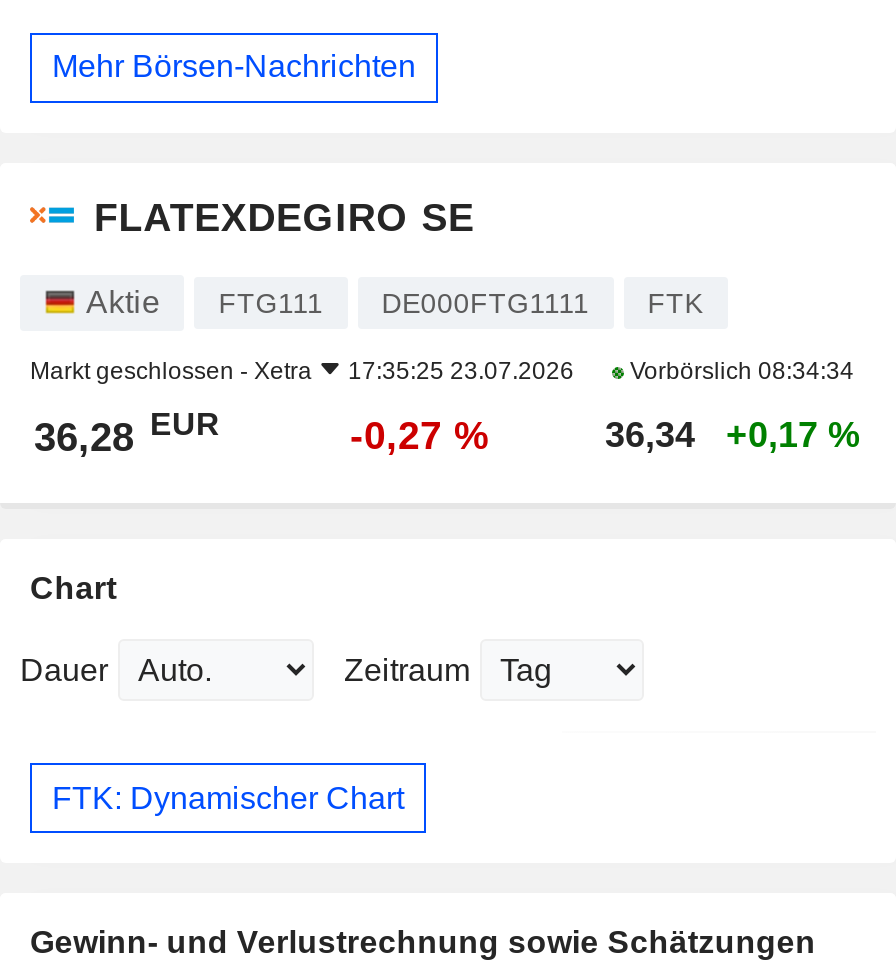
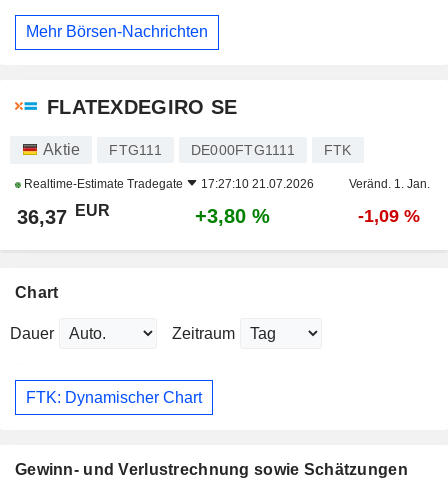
[30,357,854,385] Markt geschlossen - Xetra | 17:35:25 23.07.2026 | Vorbörslich 08:34:34 -> [21,177,429,191] Realtime-Estimate Tradegate | 17:27:10 21.07.2026 | Veränd. 1. Jan.
[34,408,860,459] 36,28 EUR | -0,27 % | 36,34 | +0,17 % -> [17,202,420,228] 36,37 EUR | +3,80 % | -1,09 %

